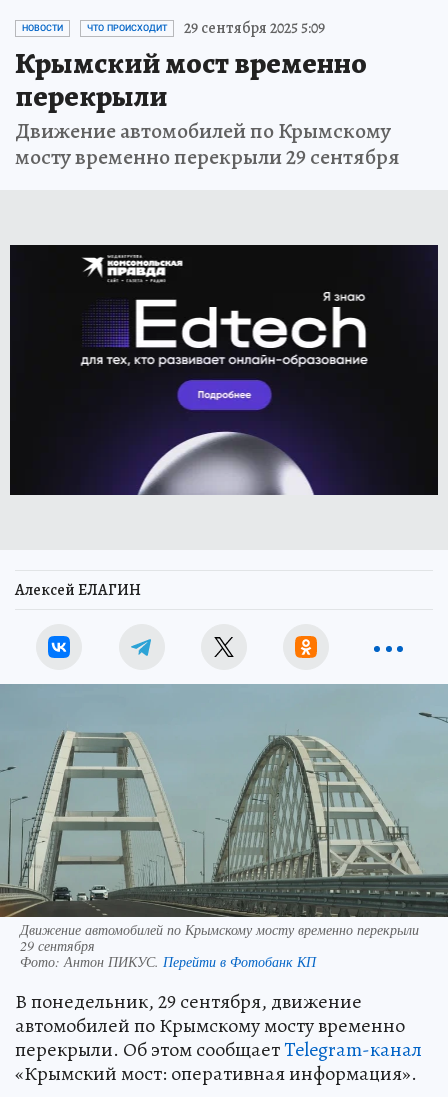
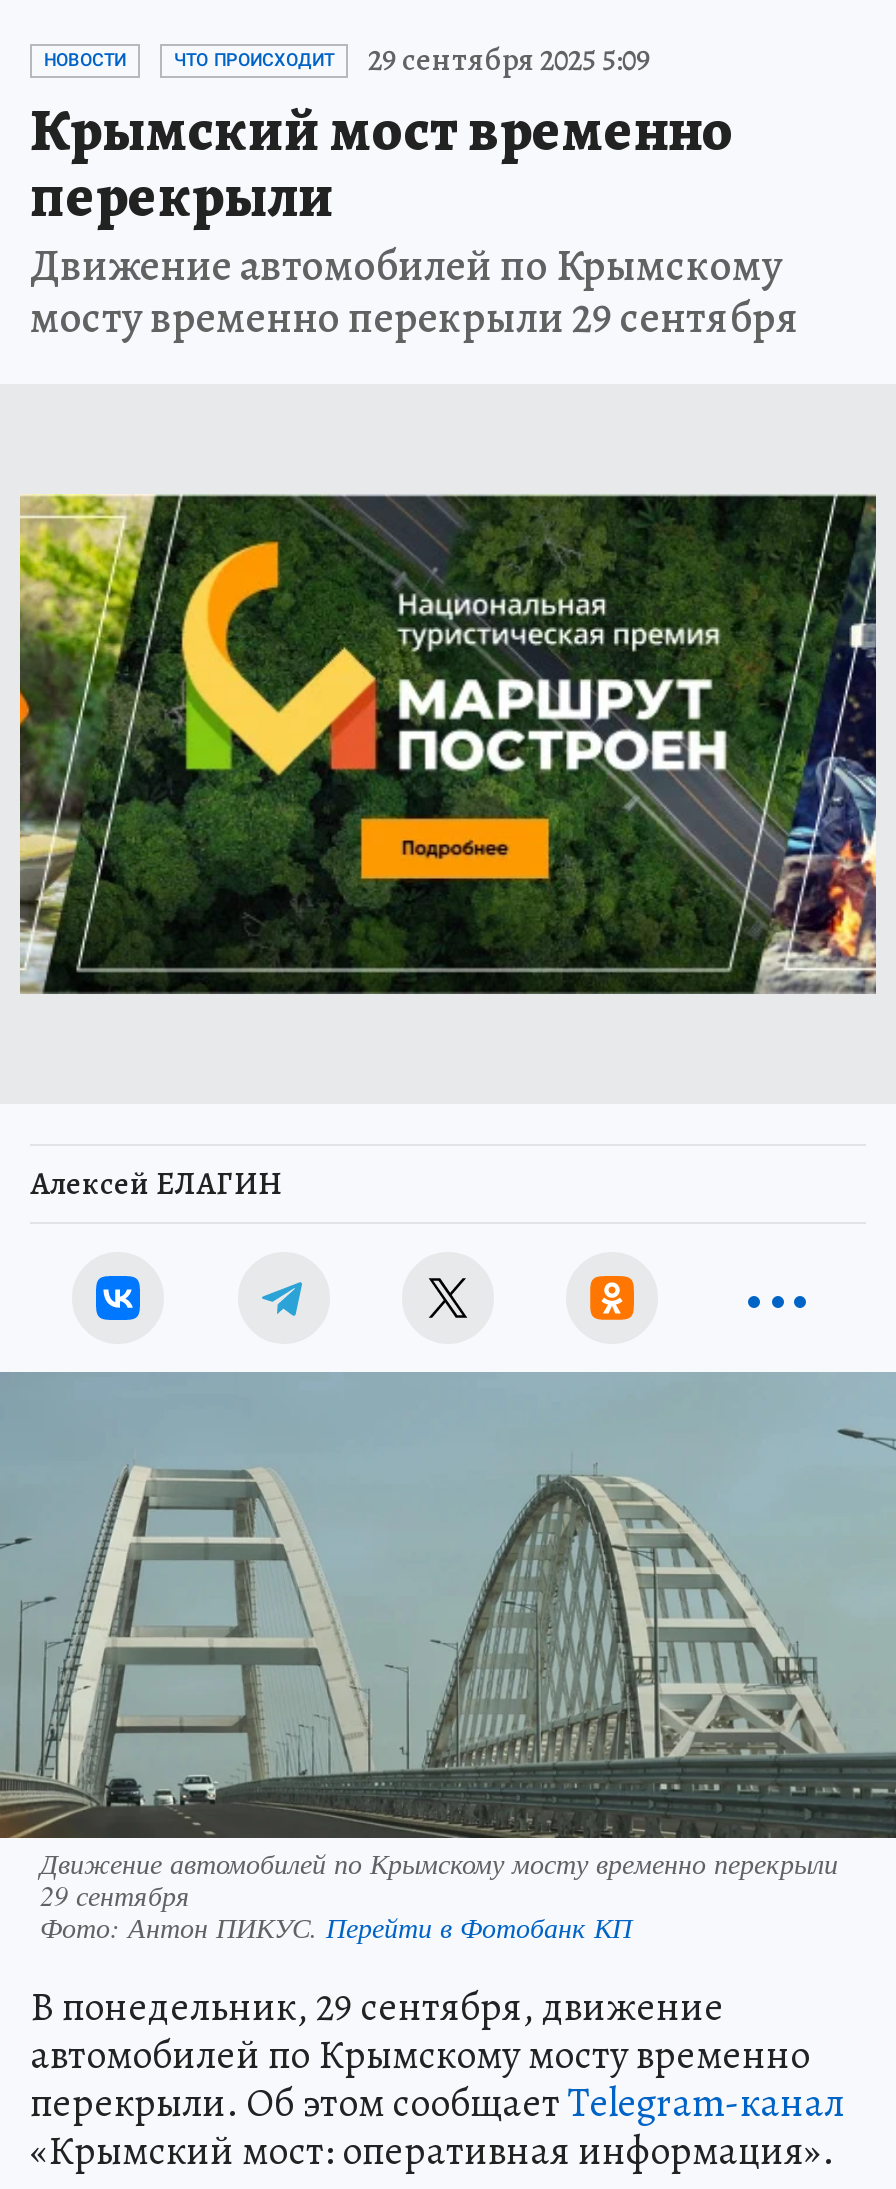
[9,244,439,495] [image] -> [18,494,878,996] [image]

